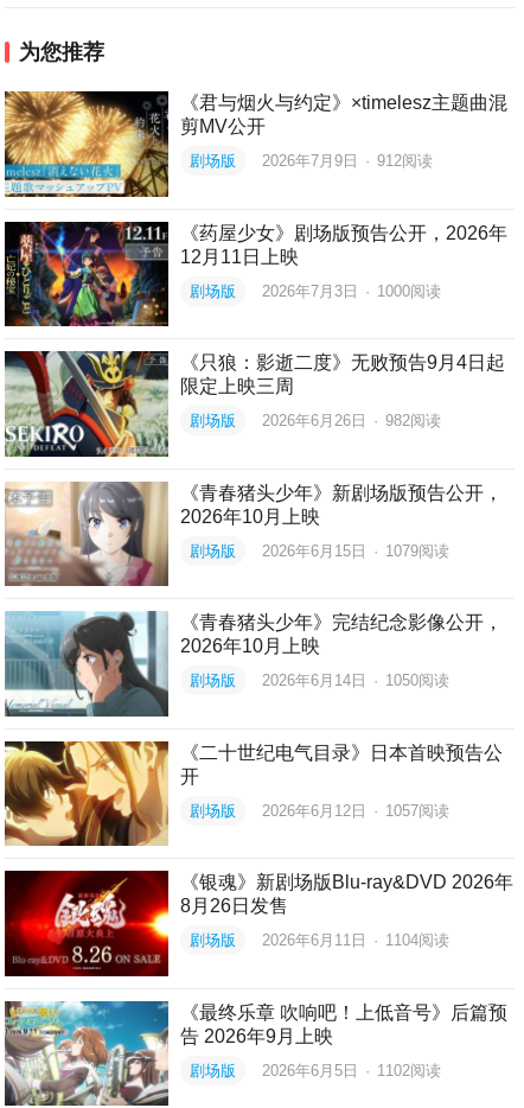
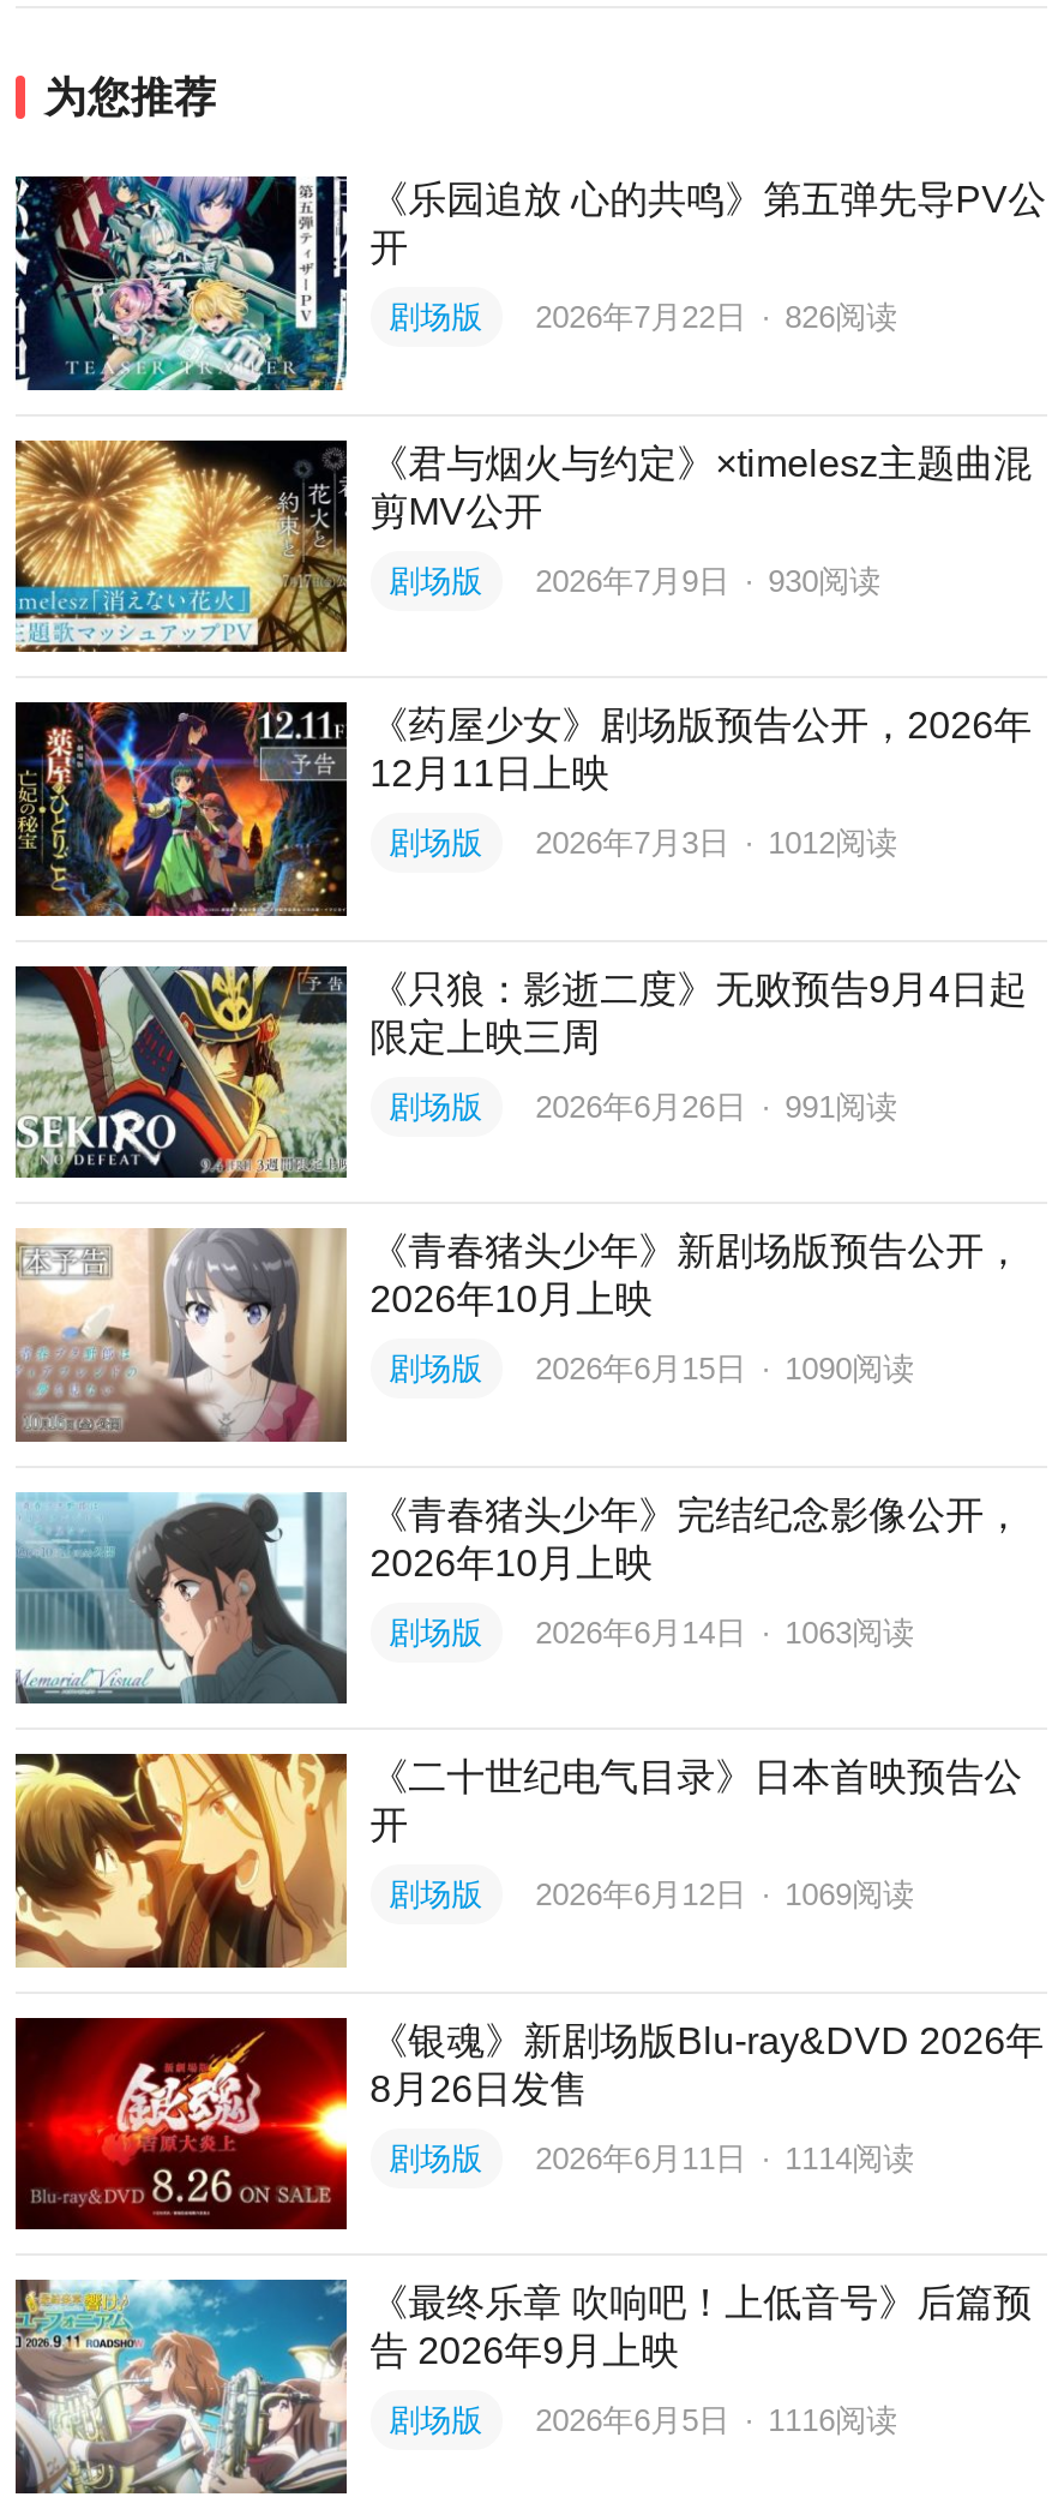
none -> [13,174,1046,393] [image] | 《乐园追放 心的共鸣》第五弹先导PV公 | 开 | 剧场版 | 2026年7月22日 · 826阅读
[189,152,432,170] 剧场版 2026年7月9日 · 912阅读 -> [389,563,881,599] 剧场版 2026年7月9日 · 930阅读
[189,282,441,300] 剧场版 2026年7月3日 · 1000阅读 -> [389,825,898,861] 剧场版 2026年7月3日 · 1012阅读
[189,412,441,430] 剧场版 2026年6月26日 · 982阅读 -> [389,1088,898,1124] 剧场版 2026年6月26日 · 991阅读
[189,542,449,560] 剧场版 2026年6月15日 · 1079阅读 -> [389,1351,914,1387] 剧场版 2026年6月15日 · 1090阅读
[189,672,449,689] 剧场版 2026年6月14日 · 1050阅读 -> [389,1614,914,1650] 剧场版 2026年6月14日 · 1063阅读
[189,802,449,819] 剧场版 2026年6月12日 · 1057阅读 -> [389,1877,914,1913] 剧场版 2026年6月12日 · 1069阅读
[189,931,449,949] 剧场版 2026年6月11日 · 1104阅读 -> [389,2139,914,2176] 剧场版 2026年6月11日 · 1114阅读
[189,1061,441,1079] 剧场版 2026年6月5日 · 1102阅读 -> [389,2402,898,2438] 剧场版 2026年6月5日 · 1116阅读

